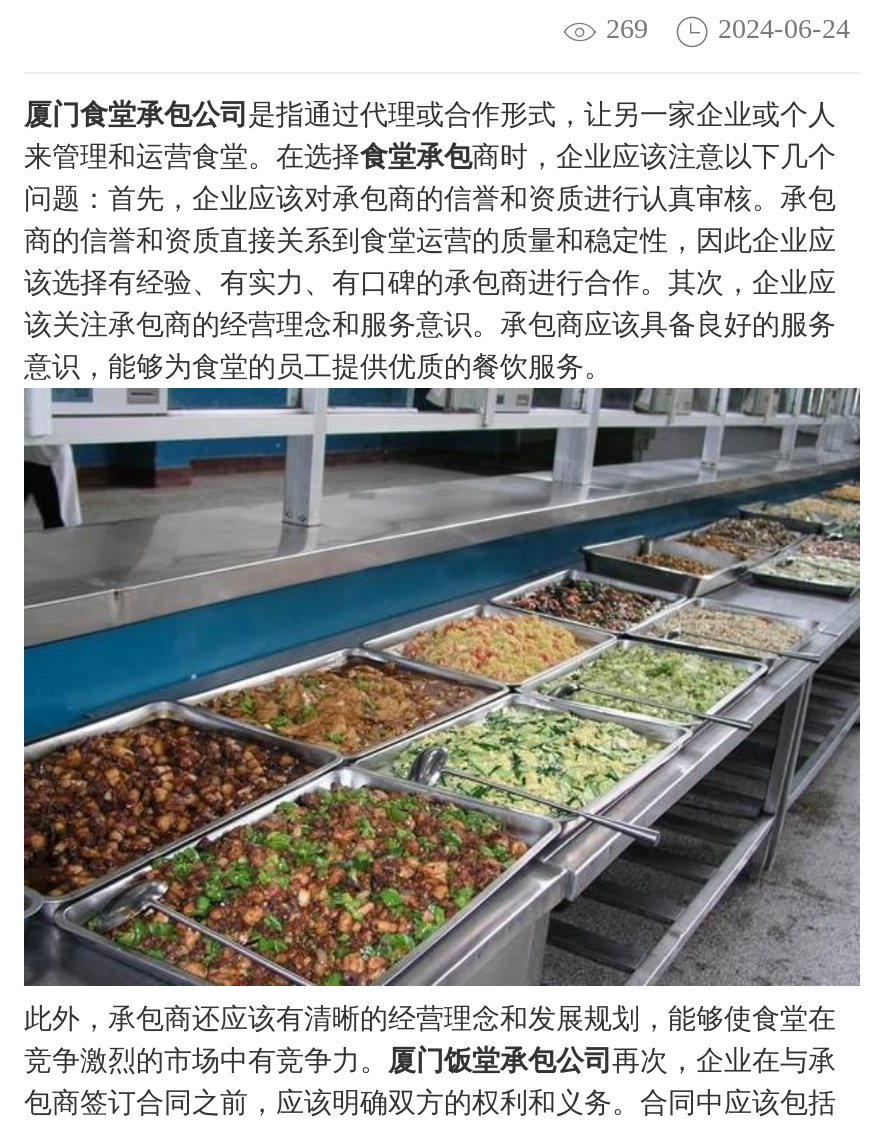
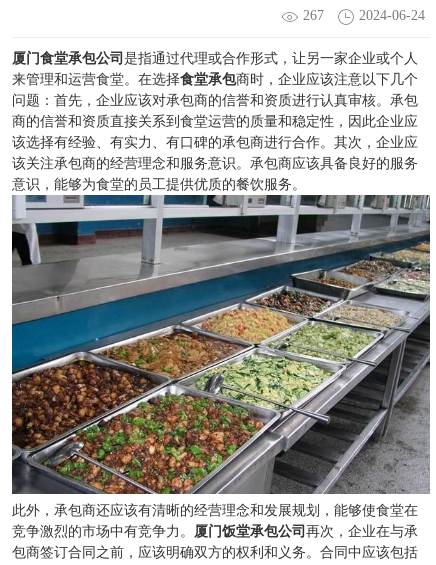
[606,14,648,44] 269 -> [303,8,324,23] 267

